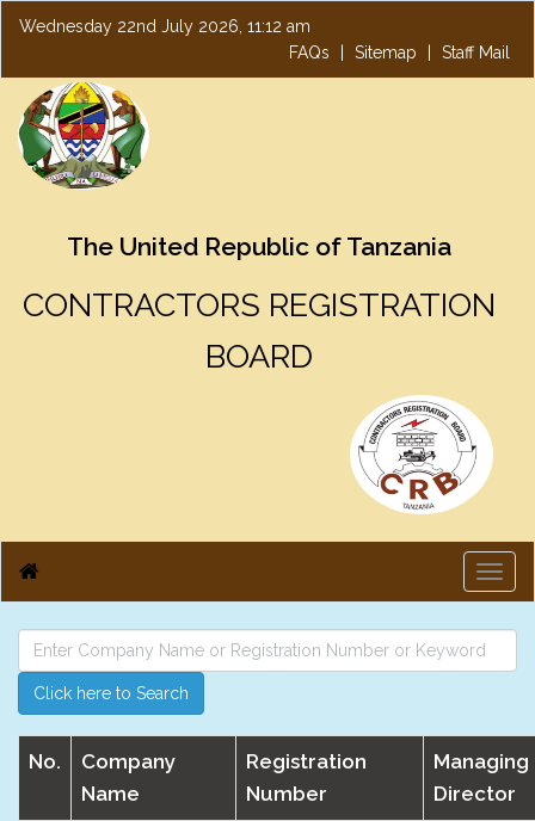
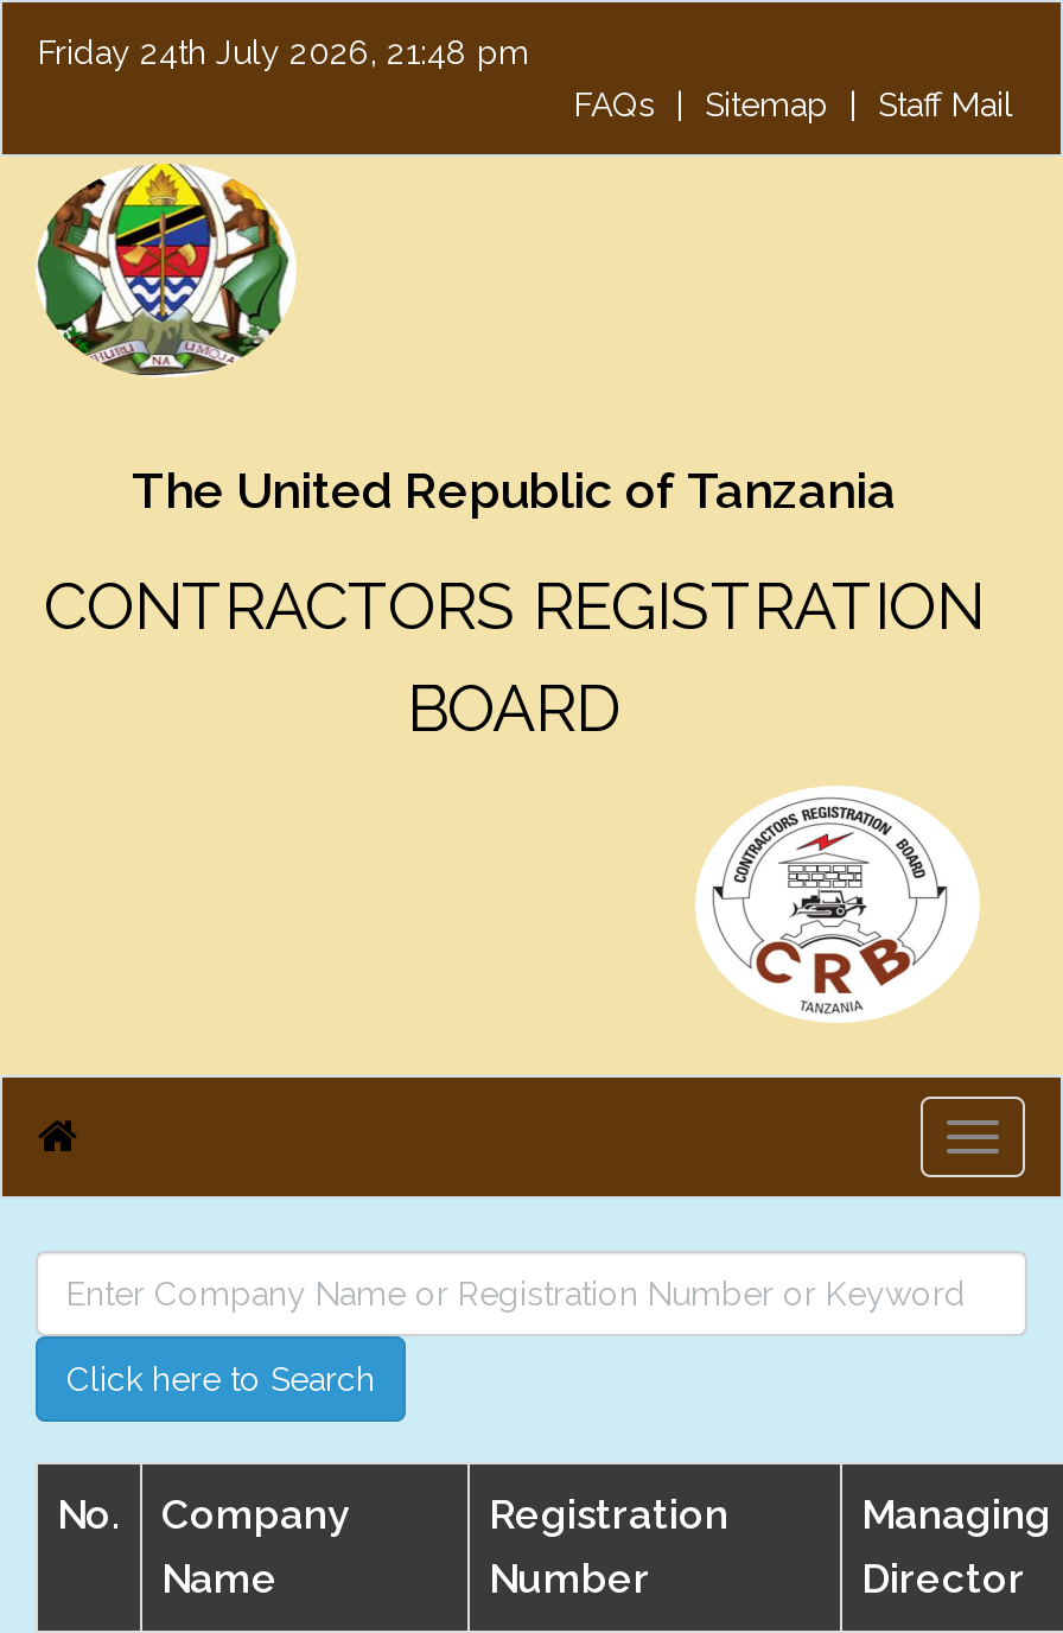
[19,17,310,36] Wednesday 22nd July 2026, 11:12 am -> [38,33,529,71] Friday 24th July 2026, 21:48 pm

